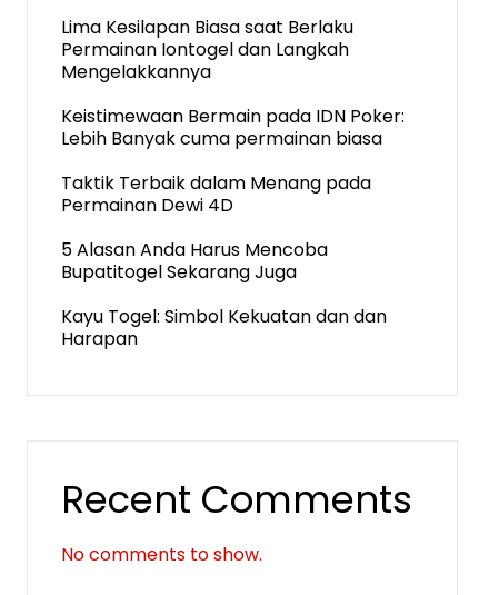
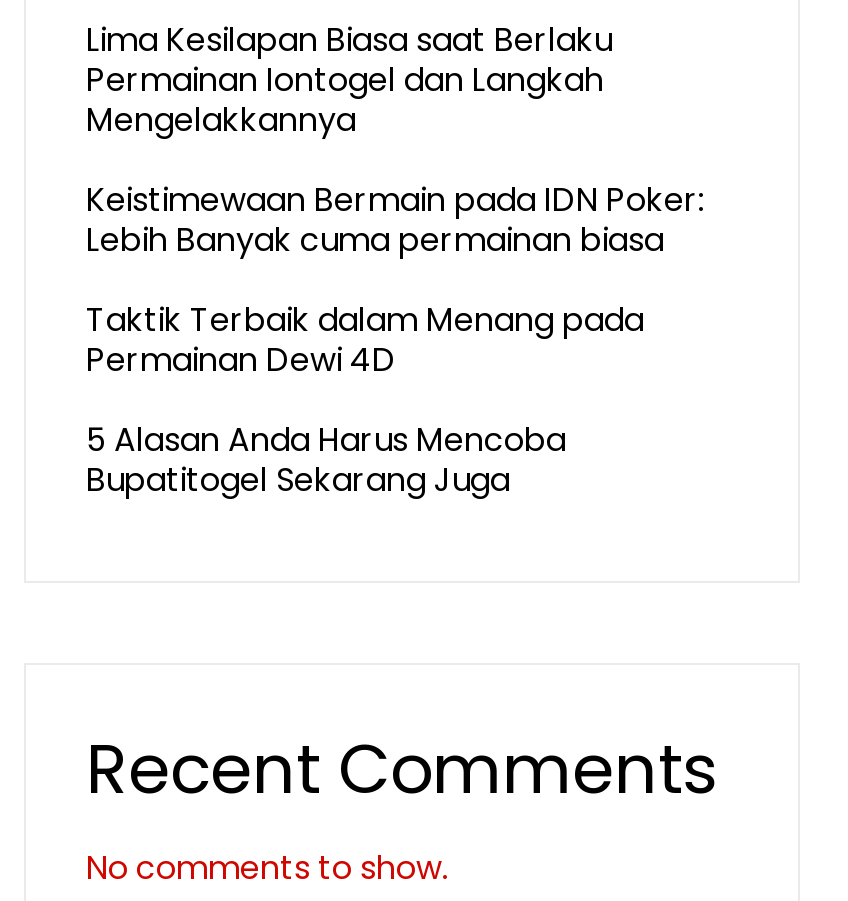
[61,304,387,351] Kayu Togel: Simbol Kekuatan dan dan | Harapan -> none

